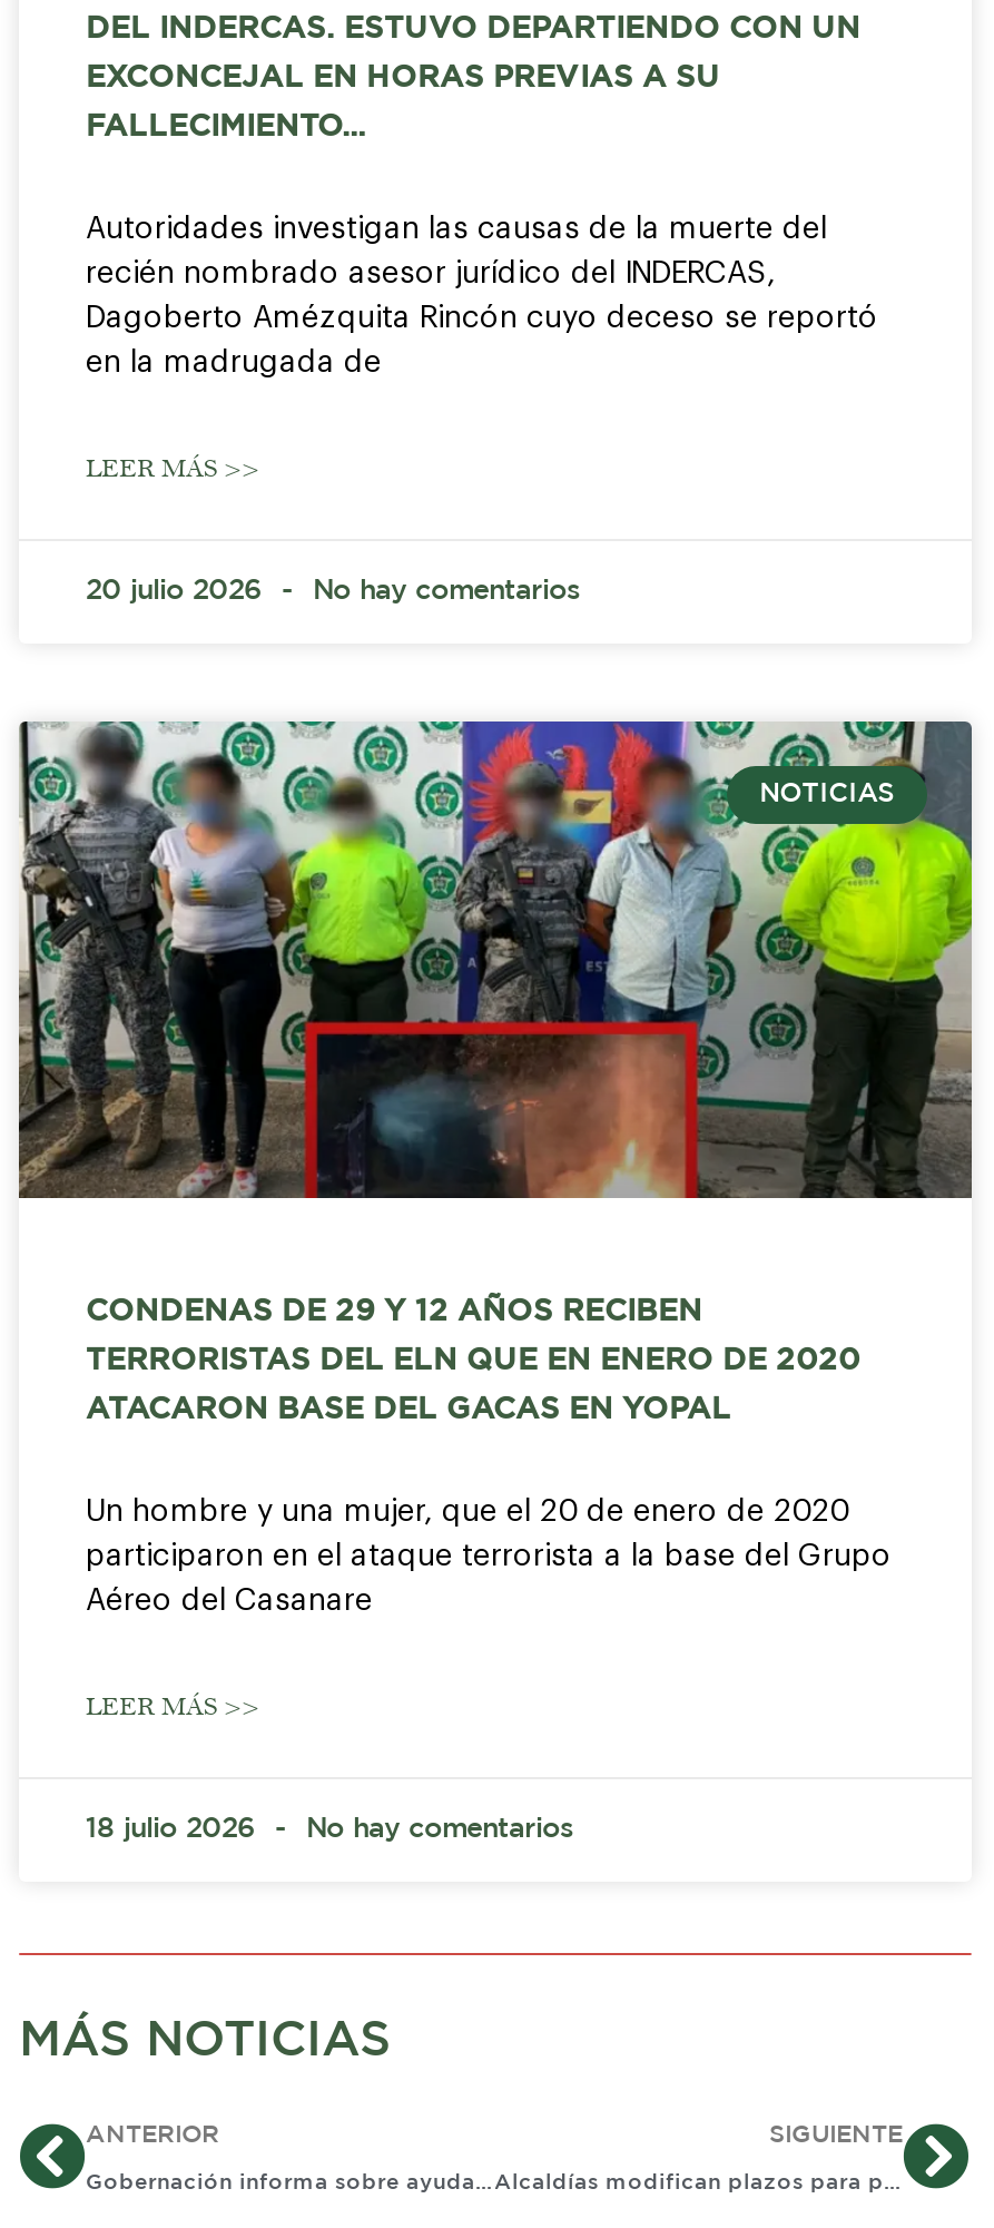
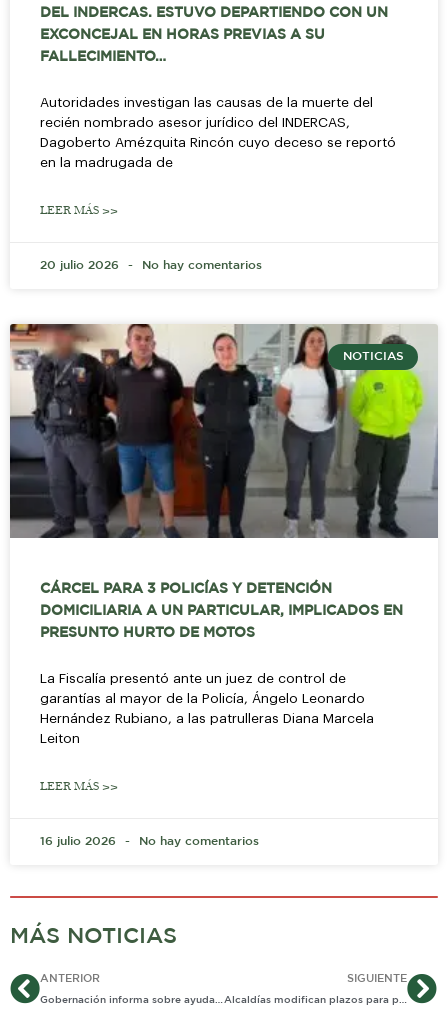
[19,719,974,1200] [image] -> [9,323,438,539] [image]
[86,1298,860,1423] CONDENAS DE 29 Y 12 AÑOS RECIBEN | TERRORISTAS DEL ELN QUE EN ENERO DE 2020 | ATACARON BASE DEL GACAS EN YOPAL -> [40,583,403,639] CÁRCEL PARA 3 POLICÍAS Y DETENCIÓN | DOMICILIARIA A UN PARTICULAR, IMPLICADOS EN | PRESUNTO HURTO DE MOTOS
[86,1496,892,1614] Un hombre y una mujer, que el 20 de enero de 2020 | participaron en el ataque terrorista a la base del Grupo | Aéreo del Casanare -> [40,672,374,745] La Fiscalía presentó ante un juez de control de | garantías al mayor de la Policía, Ángelo Leonardo | Hernández Rubiano, a las patrulleras Diana Marcela | Leiton
[86,1817,573,1841] 18 julio 2026 No hay comentarios -> [40,836,259,847] 16 julio 2026 No hay comentarios

